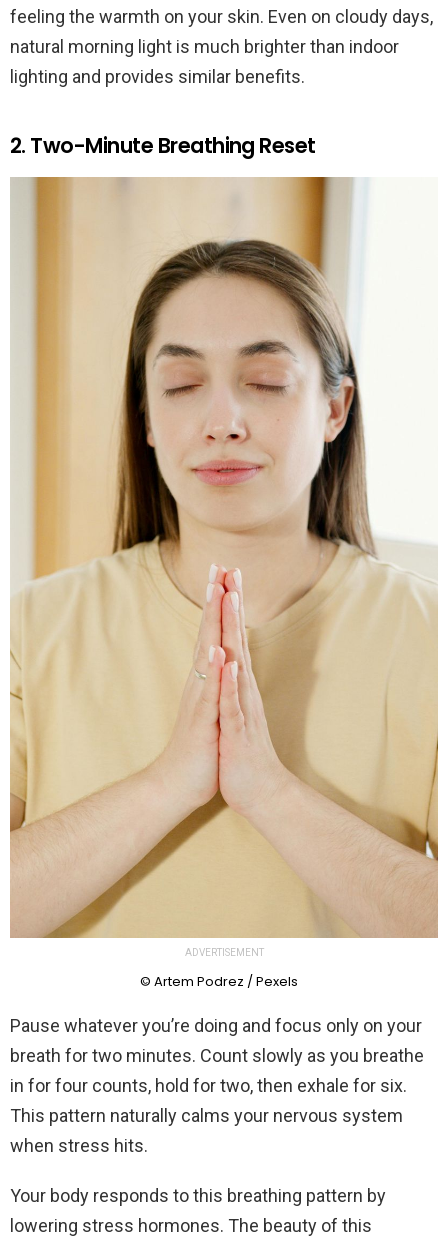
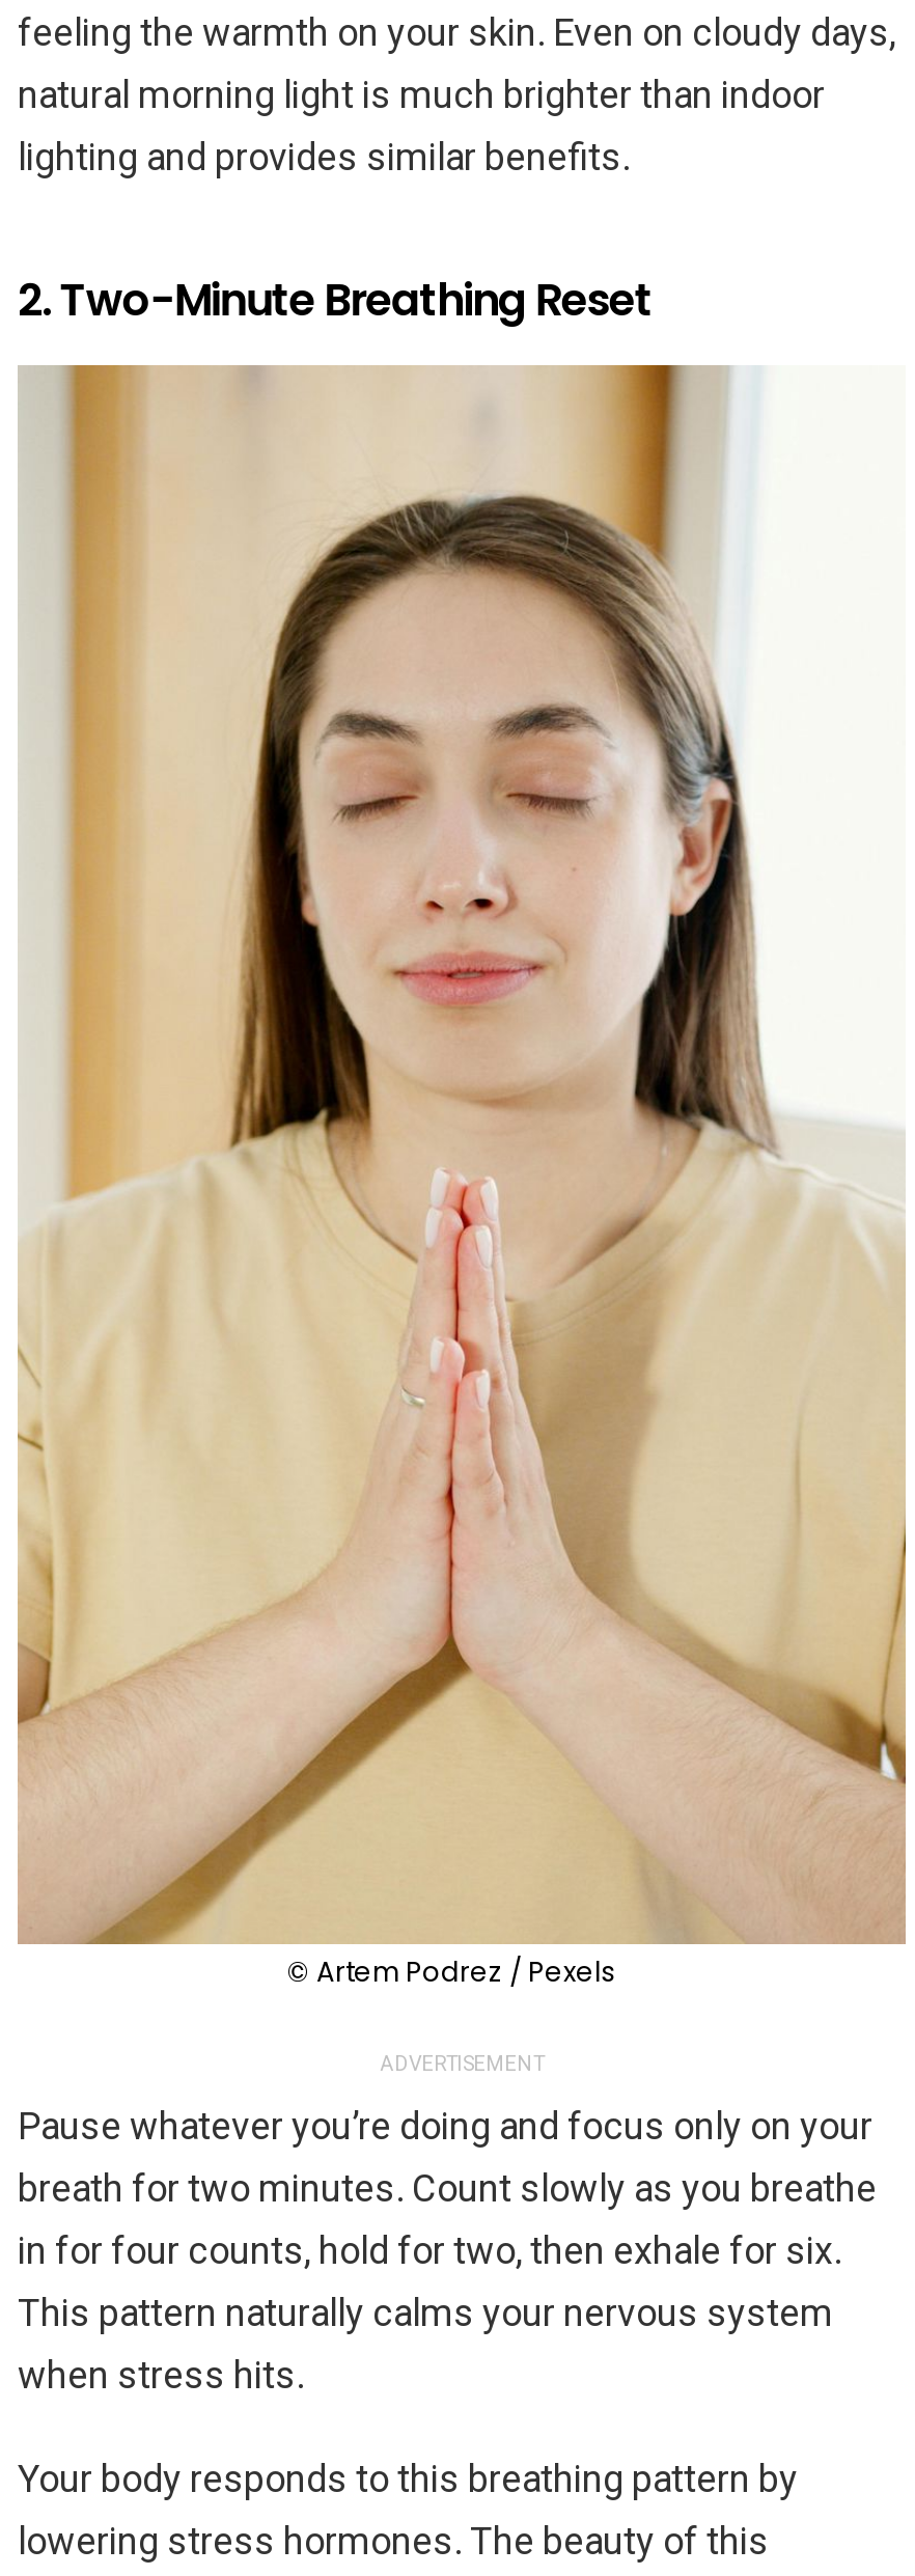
moved [184,947,263,958] -> [380,2053,544,2076]: ADVERTISEMENT
moved [140,972,298,991] -> [287,1953,615,1993]: © Artem Podrez / Pexels

